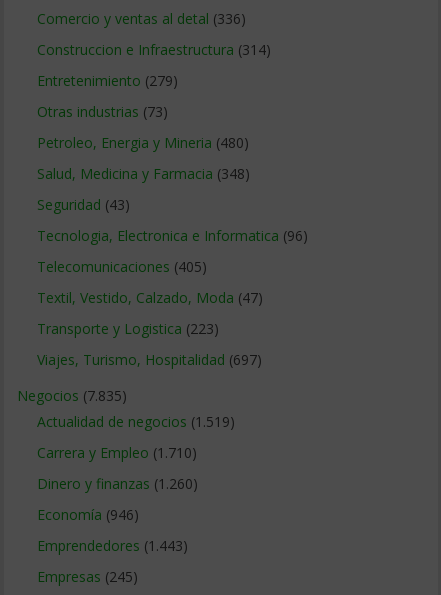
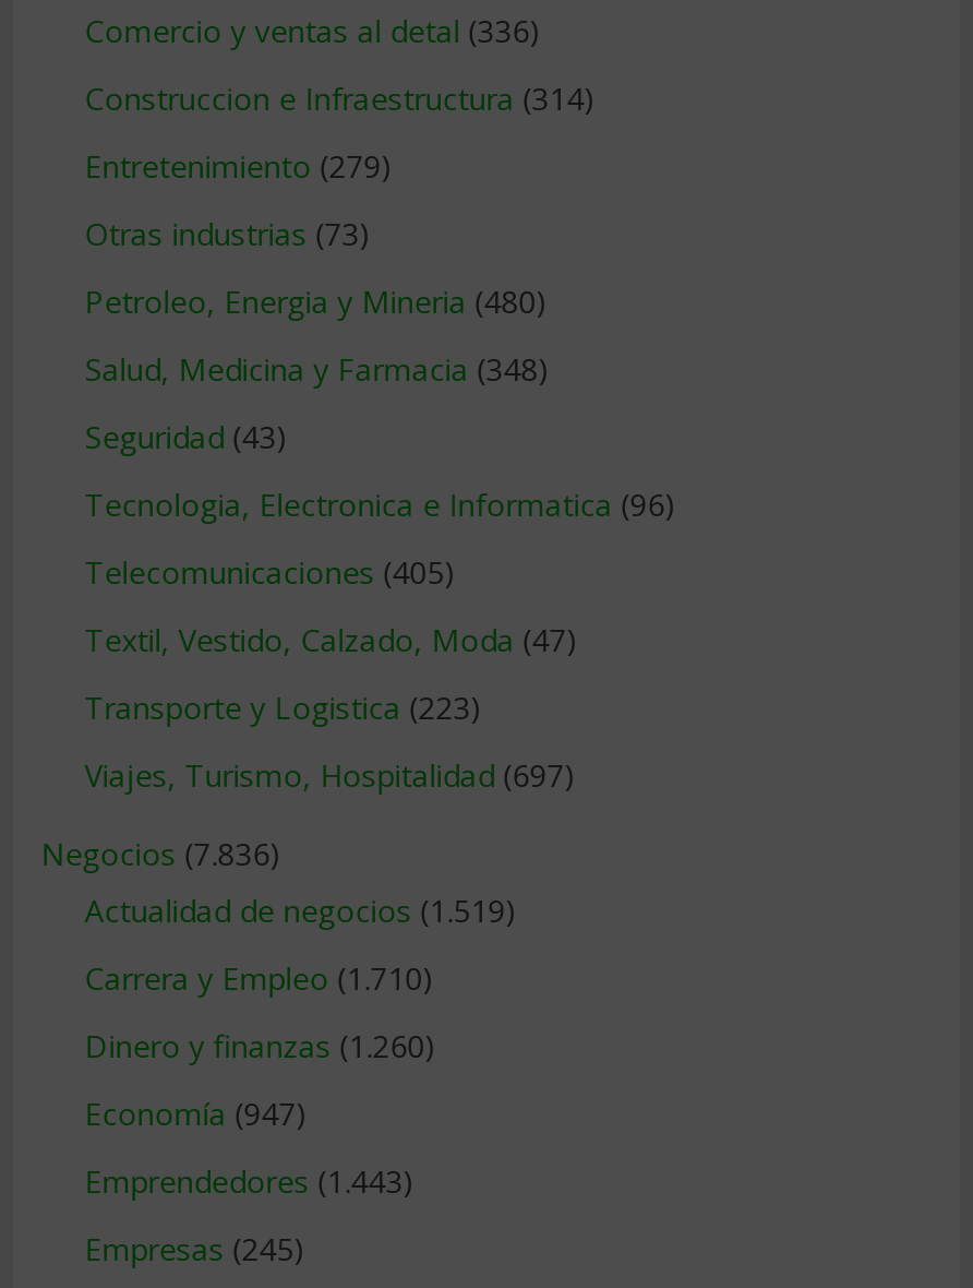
[17,386,127,405] Negocios (7.835) -> [41,833,281,875] Negocios (7.836)
[37,505,139,524] Economía (946) -> [85,1093,307,1135] Economía (947)

